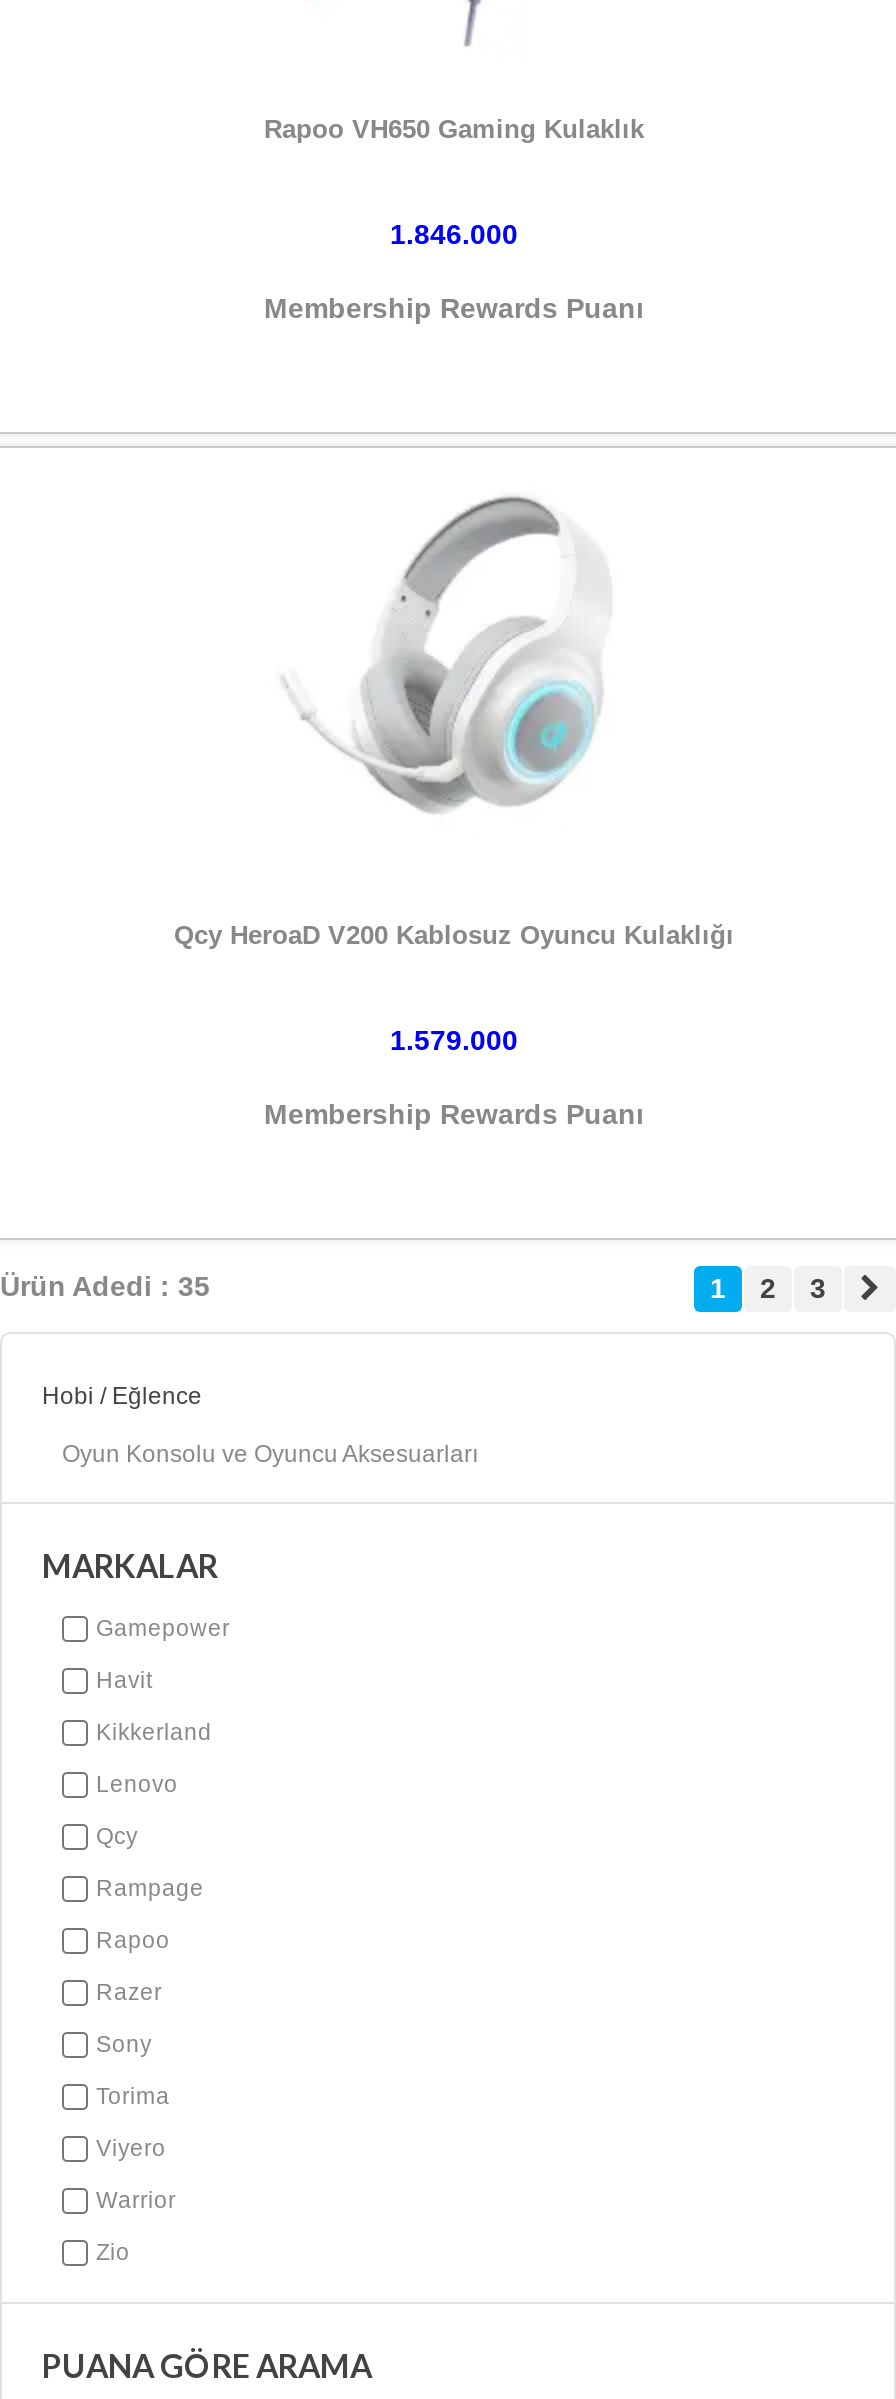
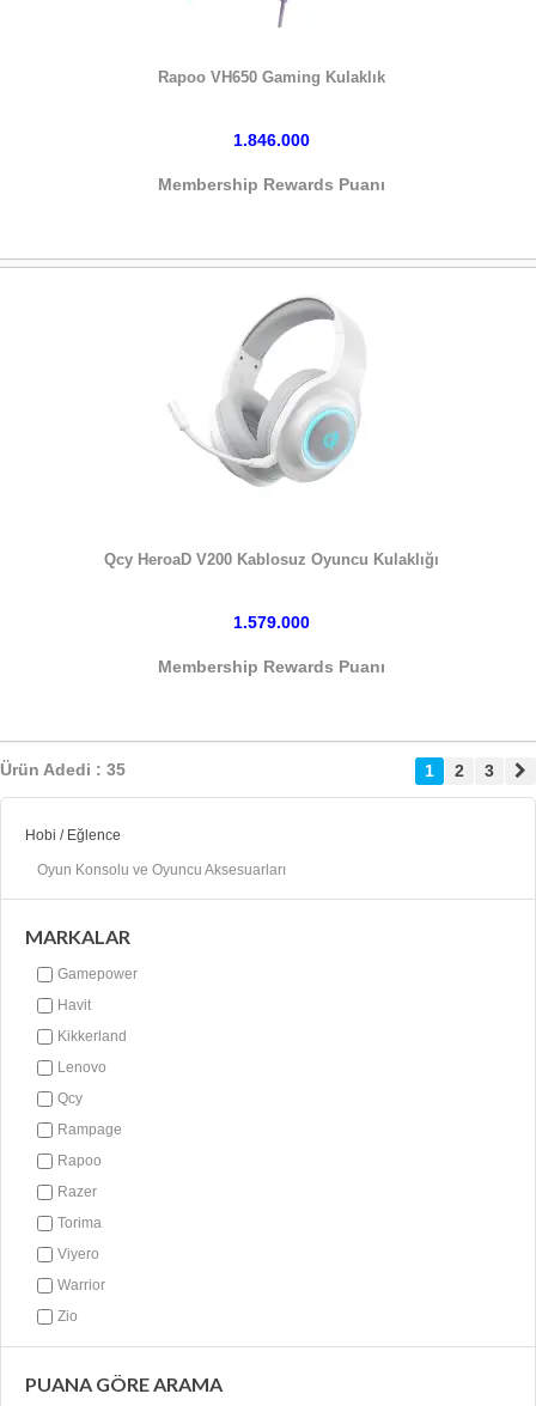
[96,2032,152,2056] Sony -> none

